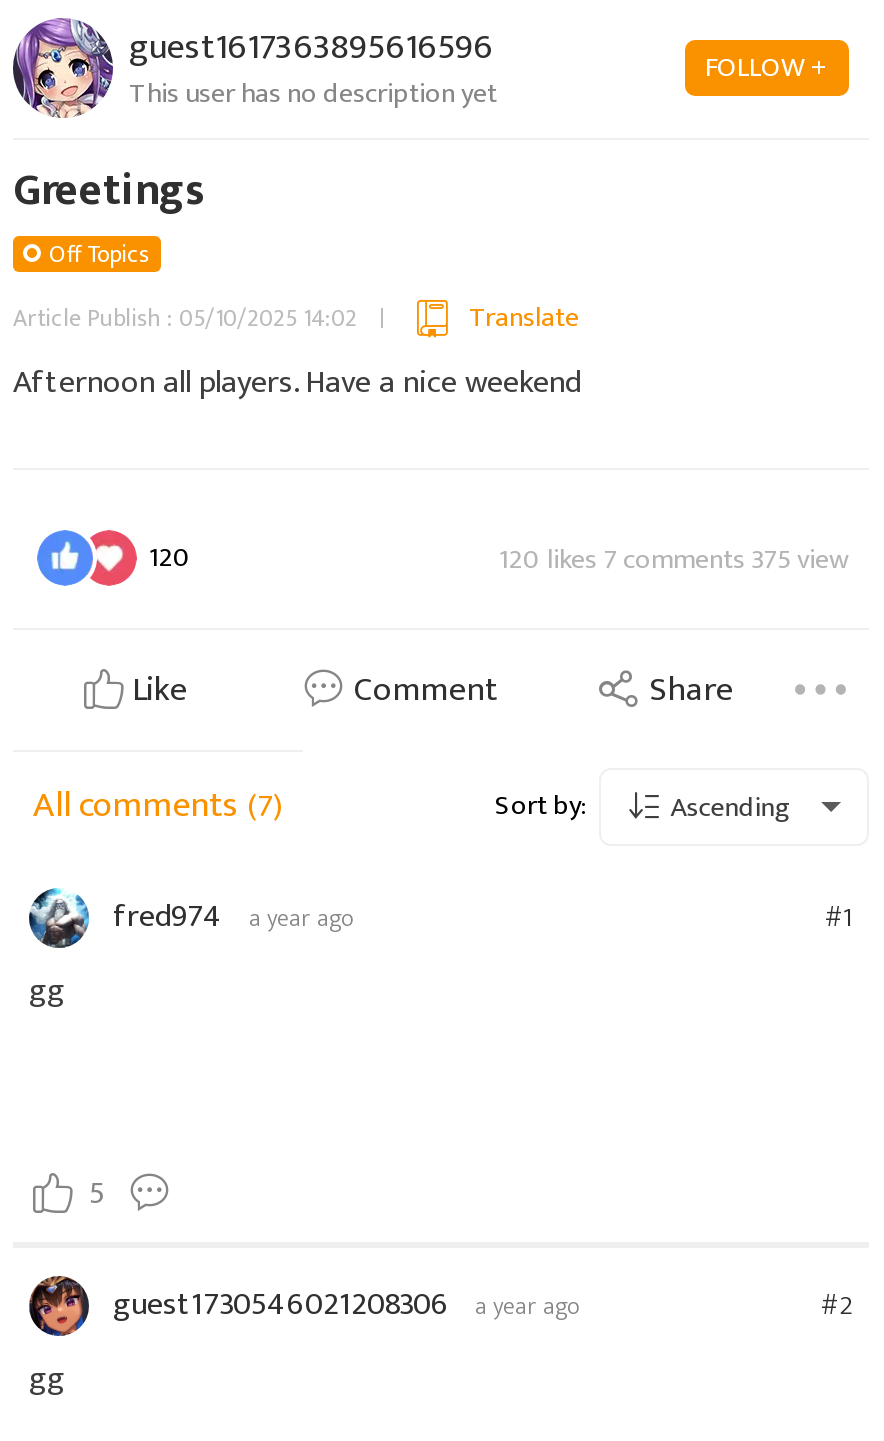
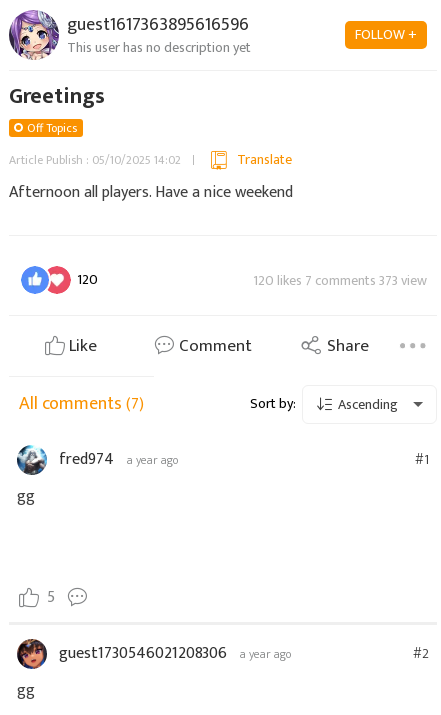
[499,535,849,581] 120 likes 7 comments 375 view -> [253,269,427,292] 120 likes 7 comments 373 view

